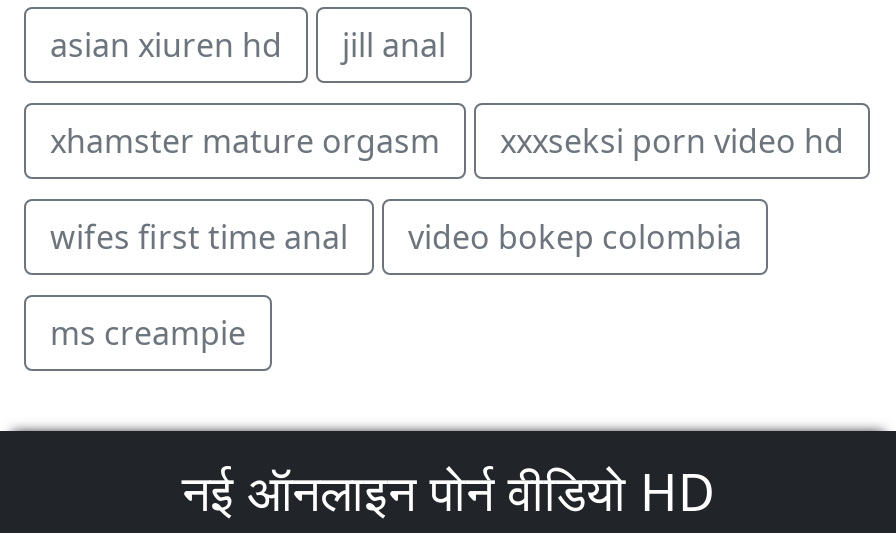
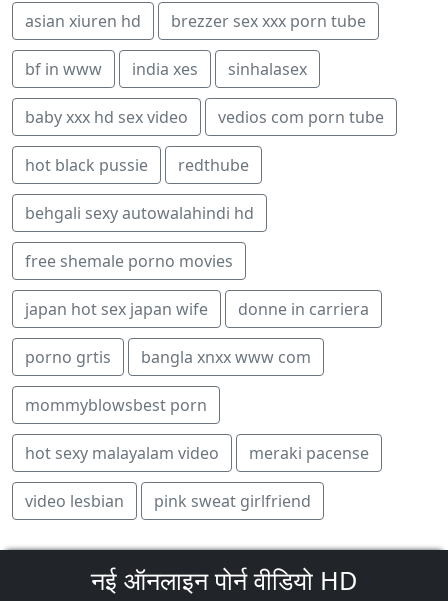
[50,22,844,354] jill anal | xhamster mature orgasm | xxxseksi porn video hd | wifes first time anal | video bokep colombia | ms creampie -> [25,9,384,511] brezzer sex xxx porn tube | bf in www | india xes | sinhalasex | baby xxx hd sex video | vedios com porn tube | hot black pussie | redthube | behgali sexy autowalahindi hd | free shemale porno movies | japan hot sex japan wife | donne in carriera | porno grtis | bangla xnxx www com | mommyblowsbest porn | hot sexy malayalam video | meraki pacense | video lesbian | pink sweat girlfriend

